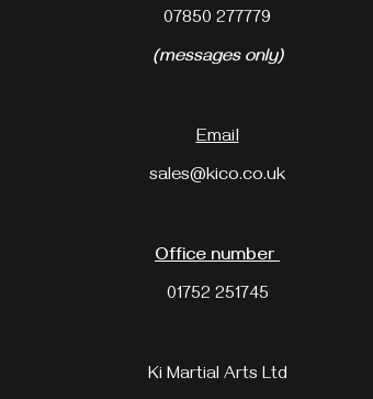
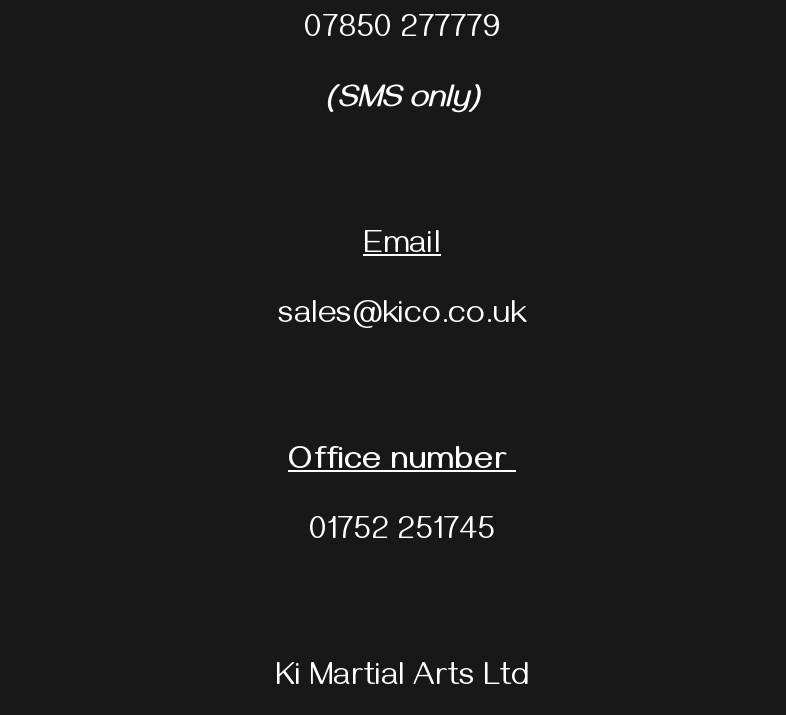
[152,47,282,69] (messages only) -> [325,82,479,122] (SMS only)

